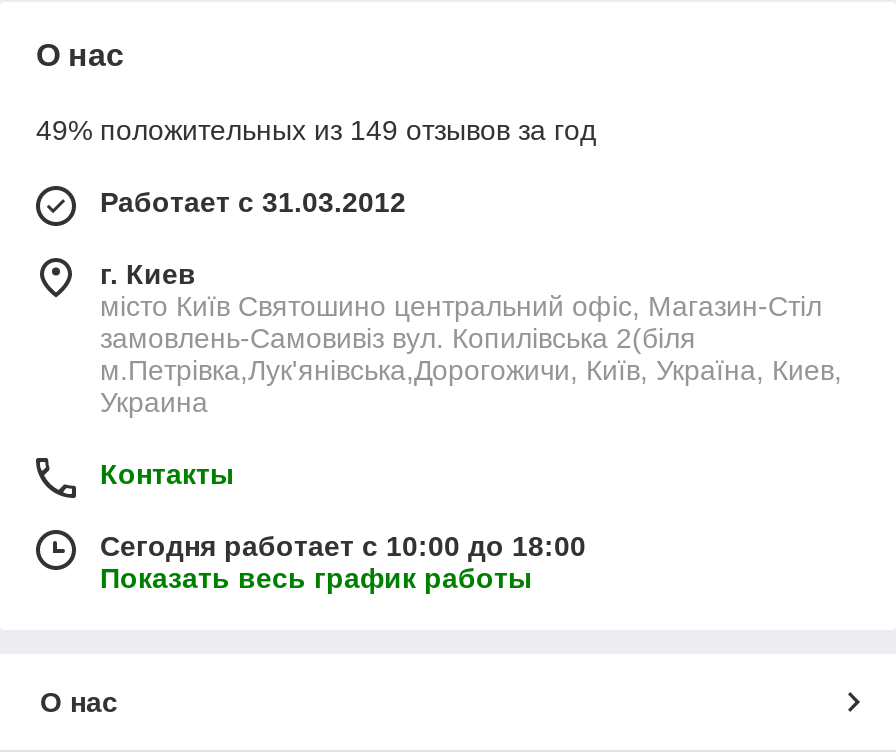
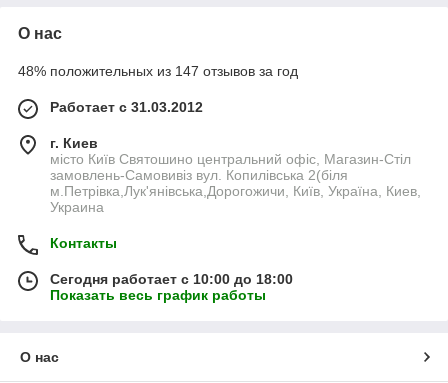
[36,114,596,146] 49% положительных из 149 отзывов за год -> [18,63,298,79] 48% положительных из 147 отзывов за год

